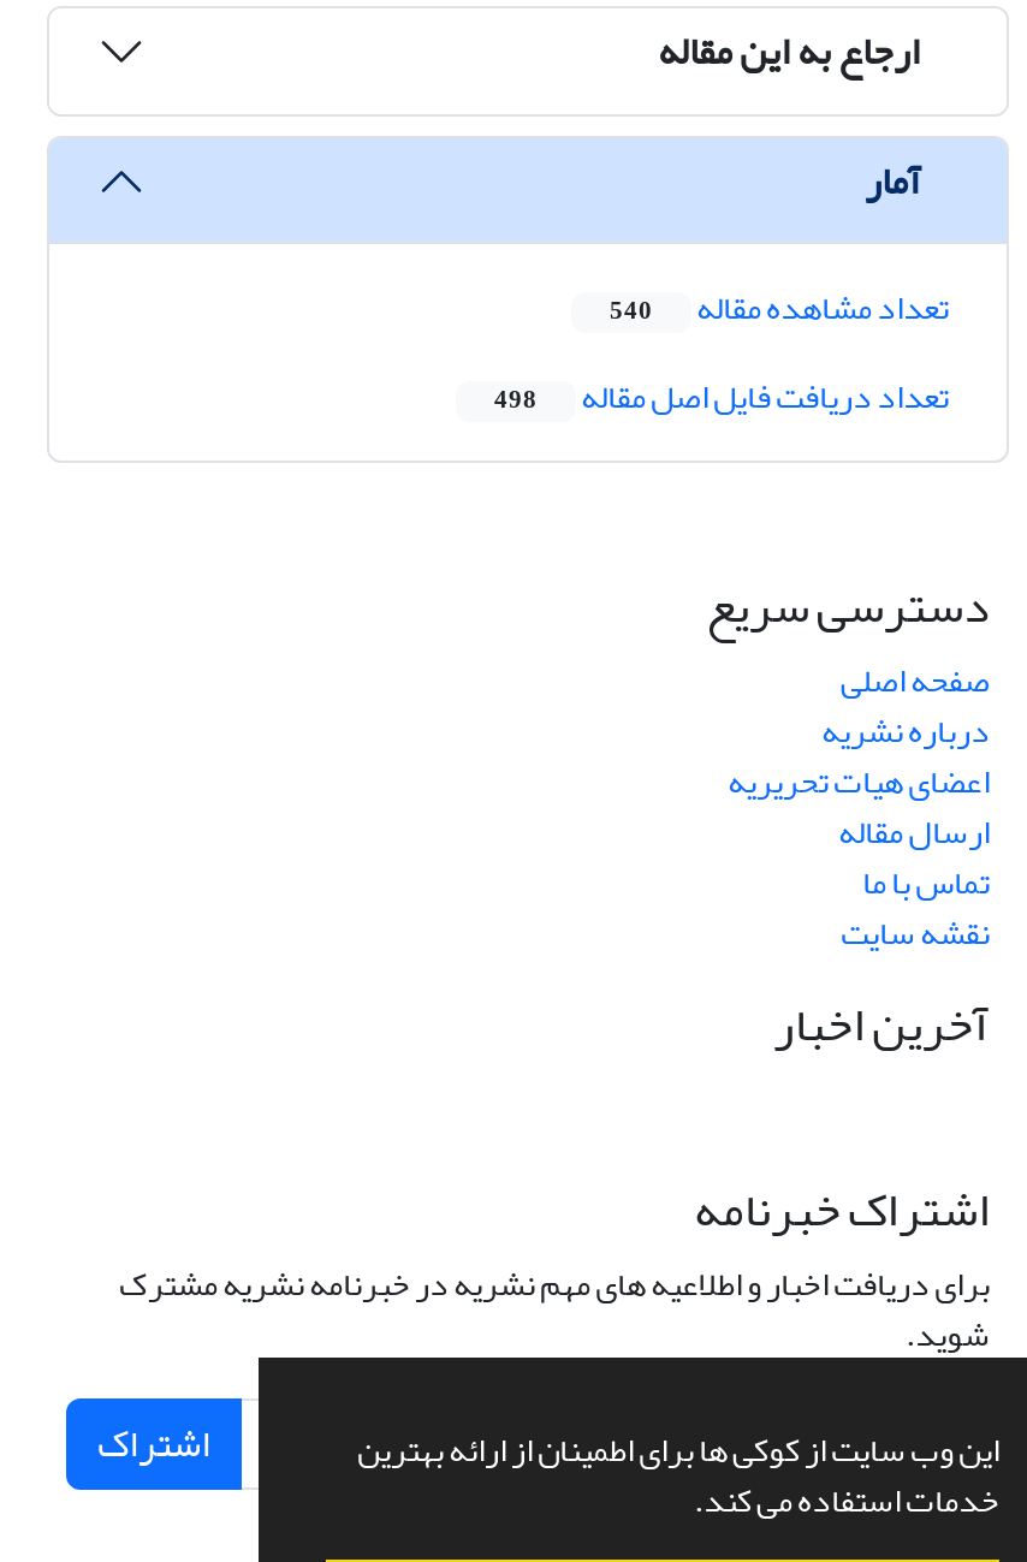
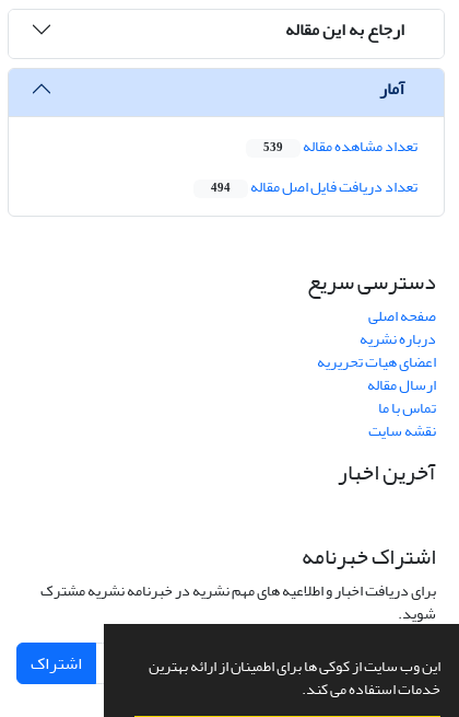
[610,276,949,341] تعداد مشاهده مقاله 540 -> [263,132,417,161] تعداد مشاهده مقاله 539
[494,365,949,430] تعداد دریافت فایل اصل مقاله 498 -> [211,172,417,202] تعداد دریافت فایل اصل مقاله 494

